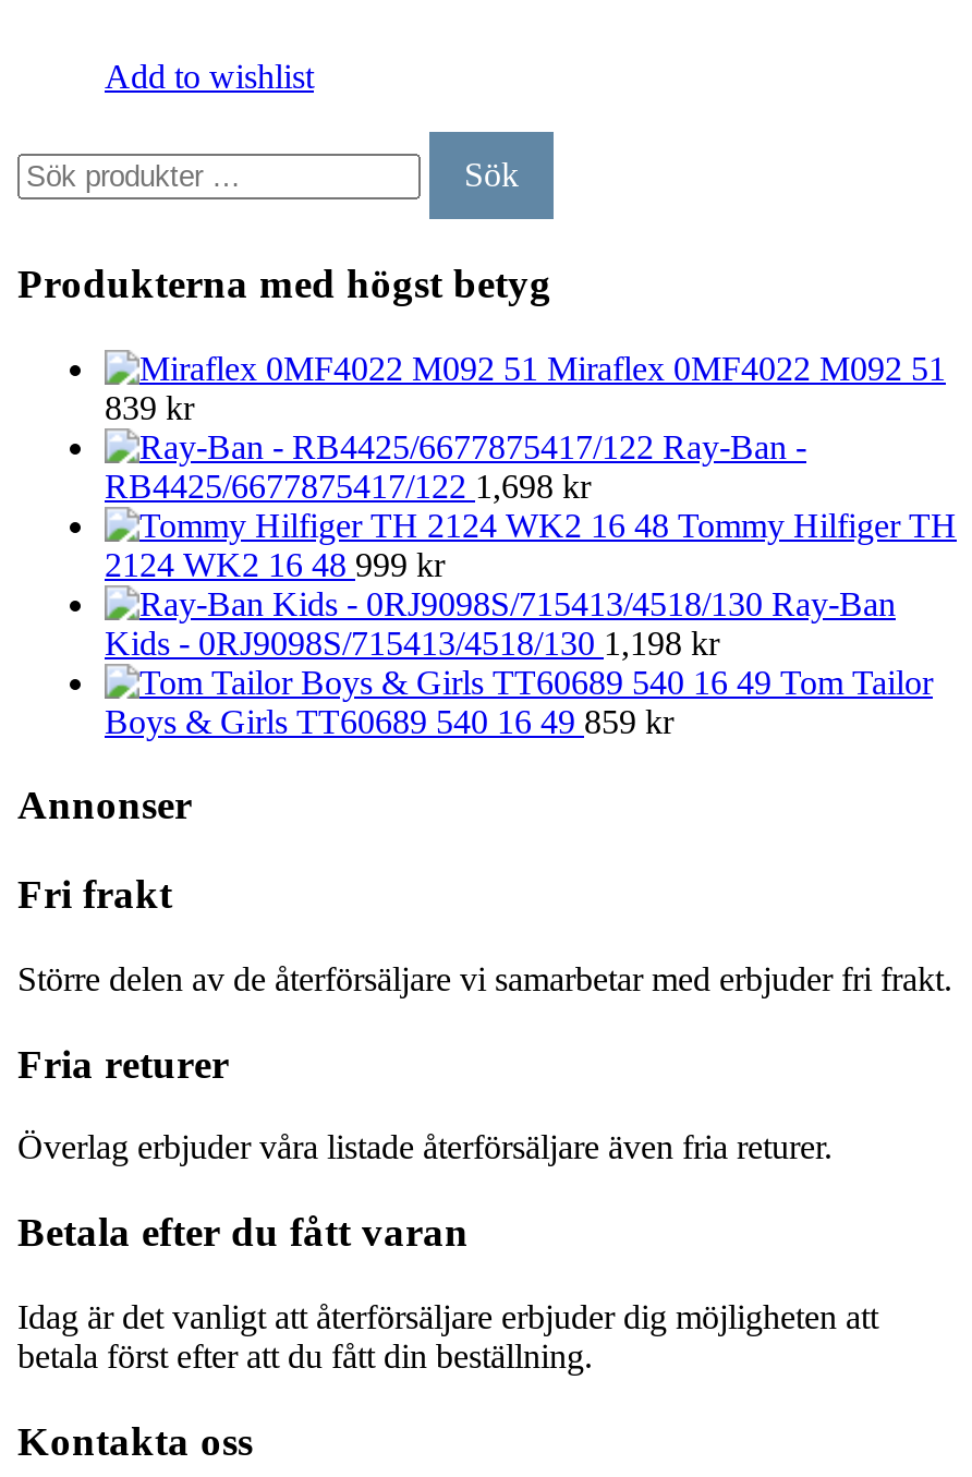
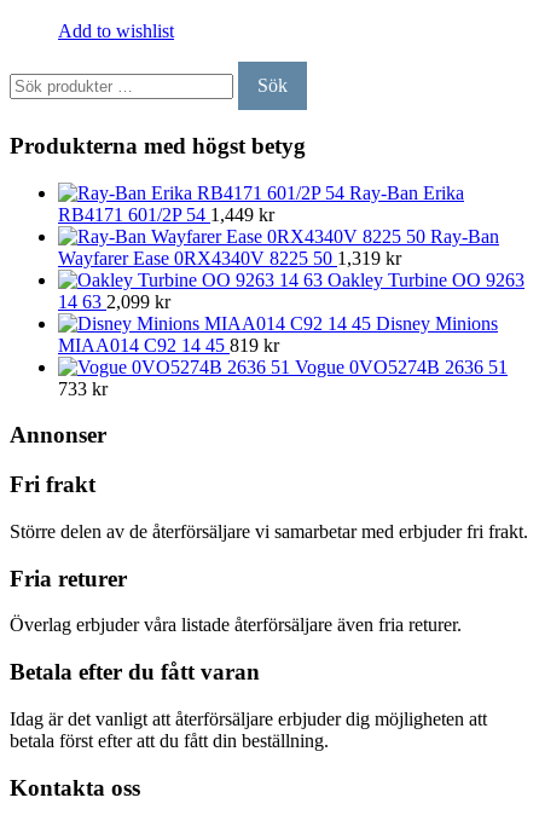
[105,349,957,583] Miraflex 0MF4022 M092 51 | 839 kr | Ray-Ban - | RB4425/6677875417/122 1,698 kr | Tommy Hilfiger TH | 2124 WK2 16 48 999 kr -> [58,182,464,225] Ray-Ban Erika | RB4171 601/2P 54 1,449 kr
moved [771,585,896,622] -> [430,226,499,246]: Ray-Ban
[105,624,933,740] Kids - 0RJ9098S/715413/4518/130 1,198 kr | Tom Tailor | Boys & Girls TT60689 540 16 49 859 kr -> [58,248,524,399] Wayfarer Ease 0RX4340V 8225 50 1,319 kr | Oakley Turbine OO 9263 | 14 63 2,099 kr | Disney Minions | MIAA014 C92 14 45 819 kr | Vogue 0VO5274B 2636 51 | 733 kr

